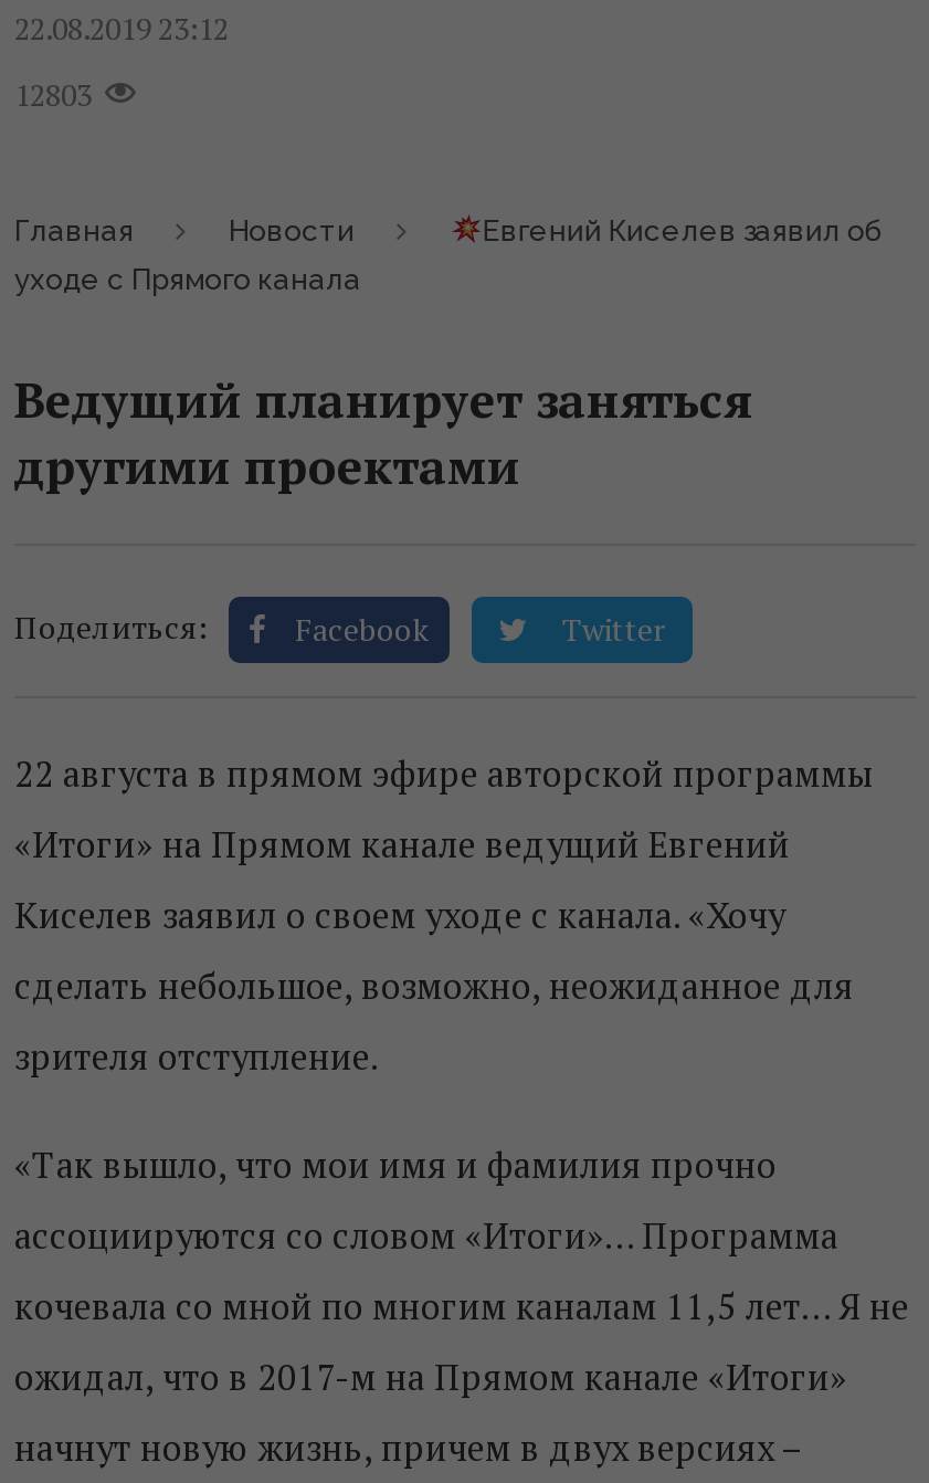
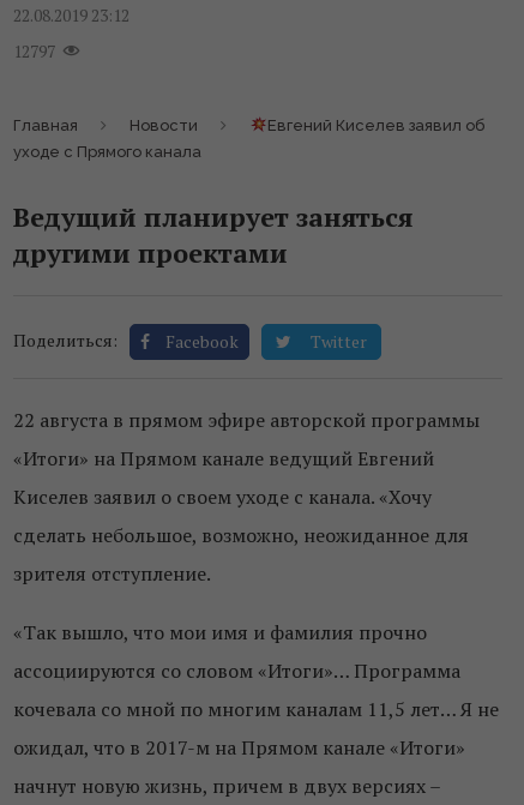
[14,73,92,115] 12803 -> [13,40,55,62] 12797

